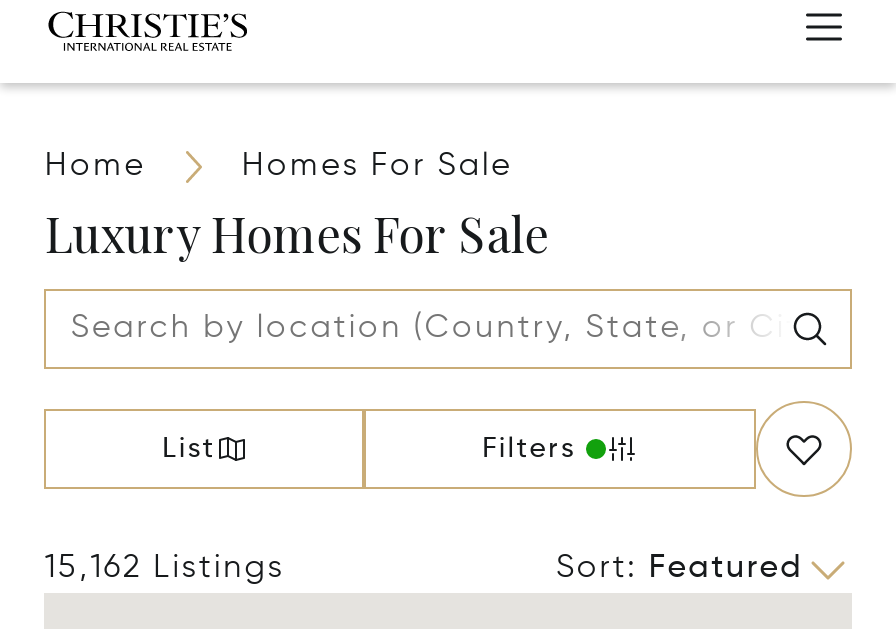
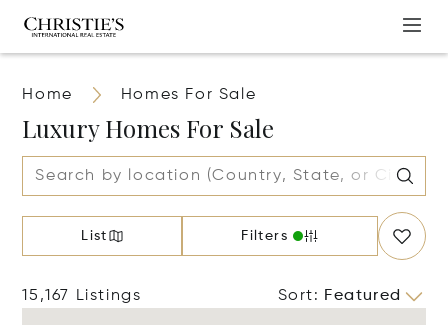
[45,553,285,585] 15,162 Listings -> [22,288,141,304] 15,167 Listings

